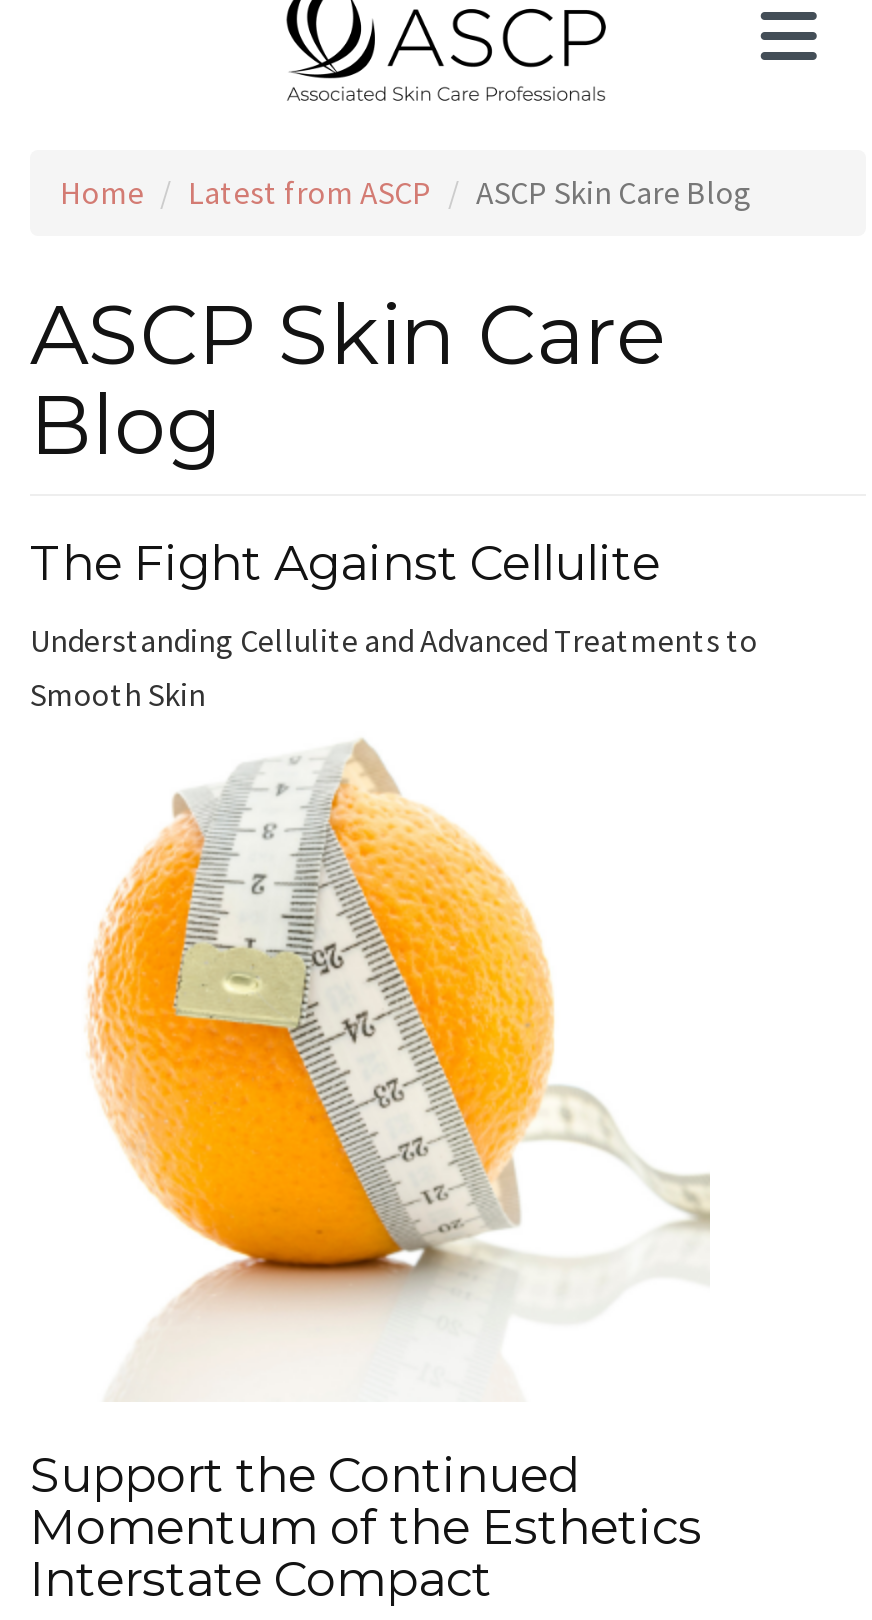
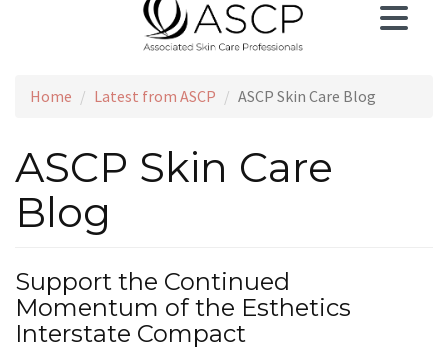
[30,534,758,714] The Fight Against Cellulite | Understanding Cellulite and Advanced Treatments to | Smooth Skin -> none
[86,738,712,1372] [image] -> none

